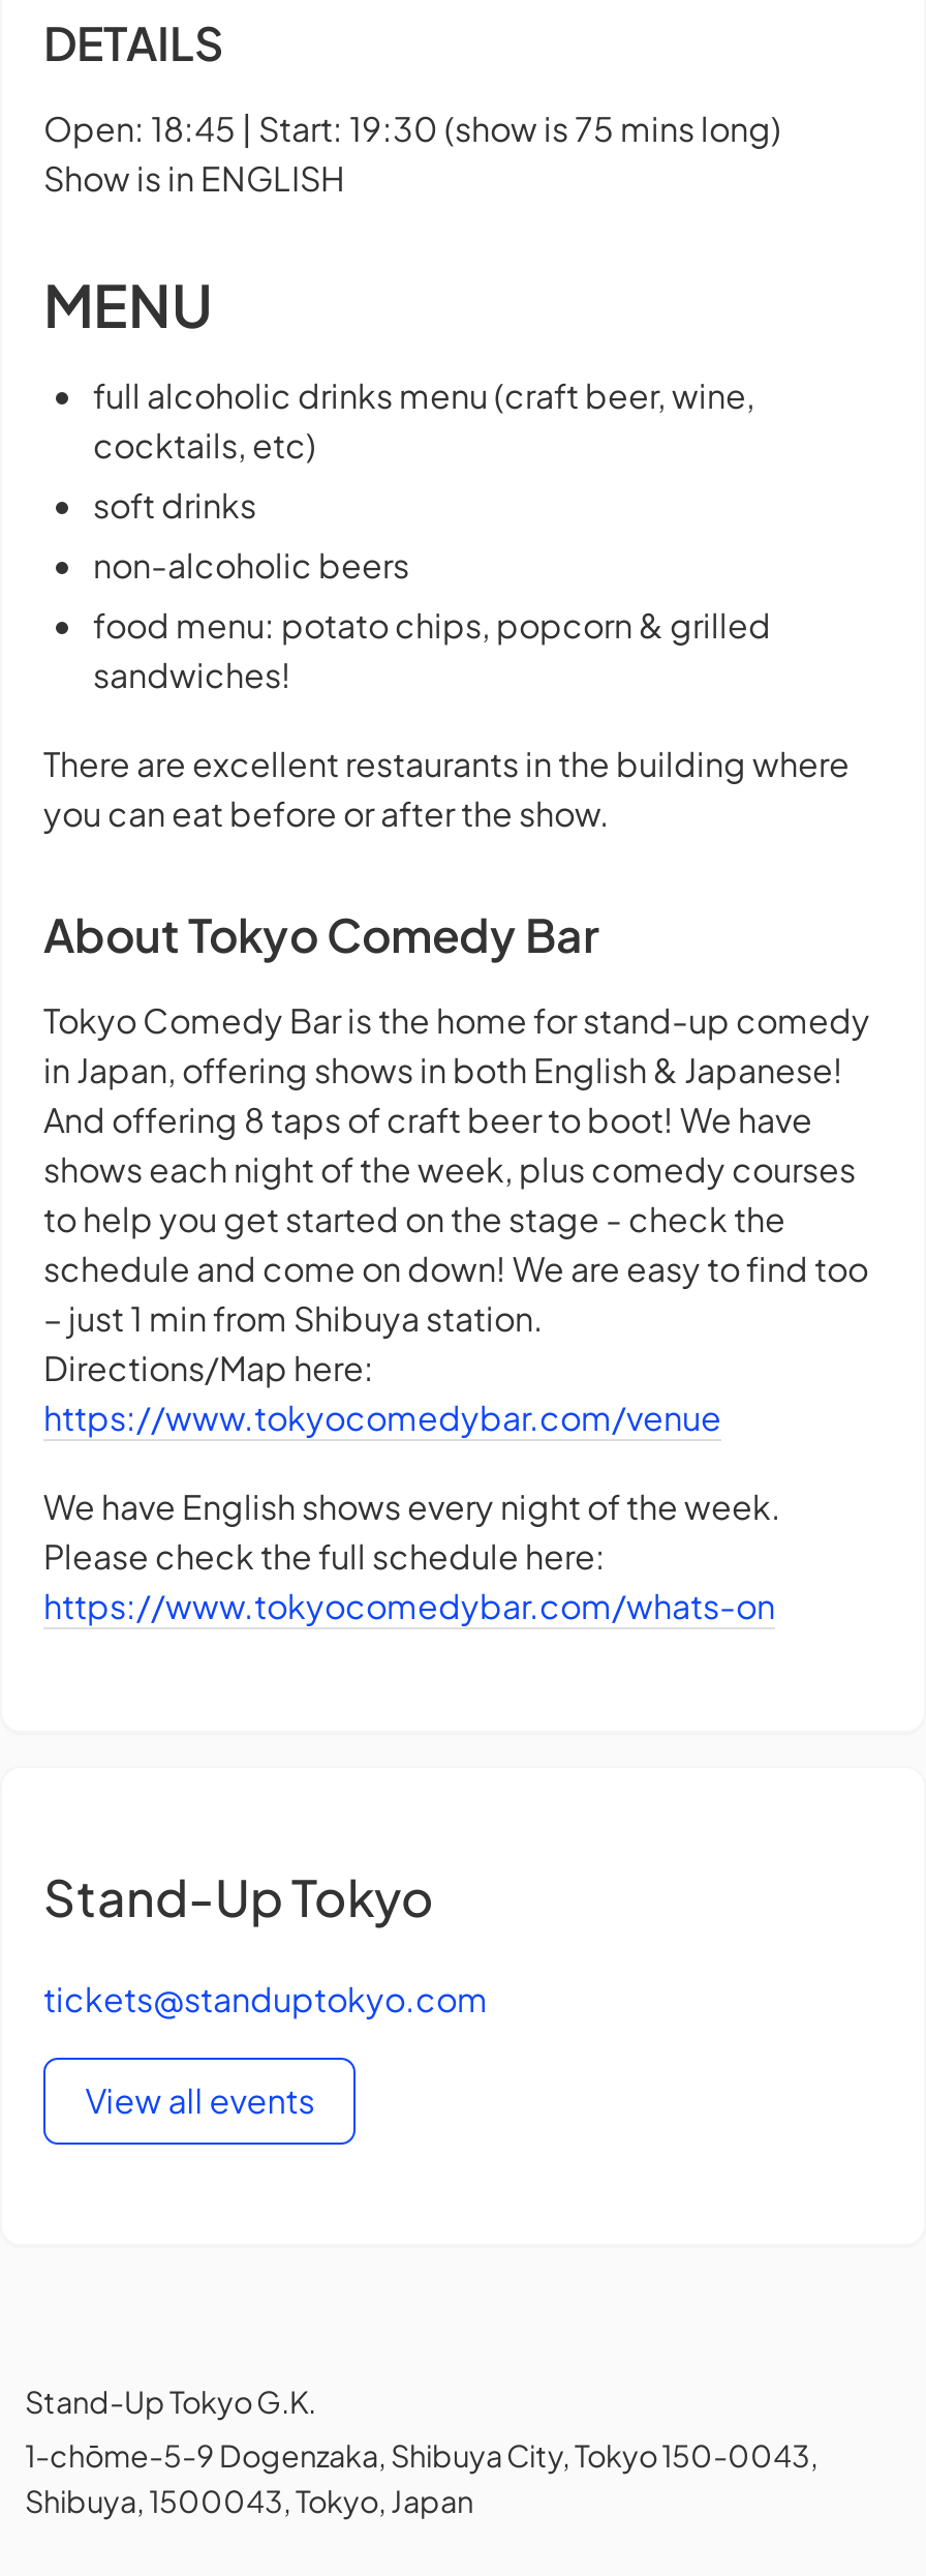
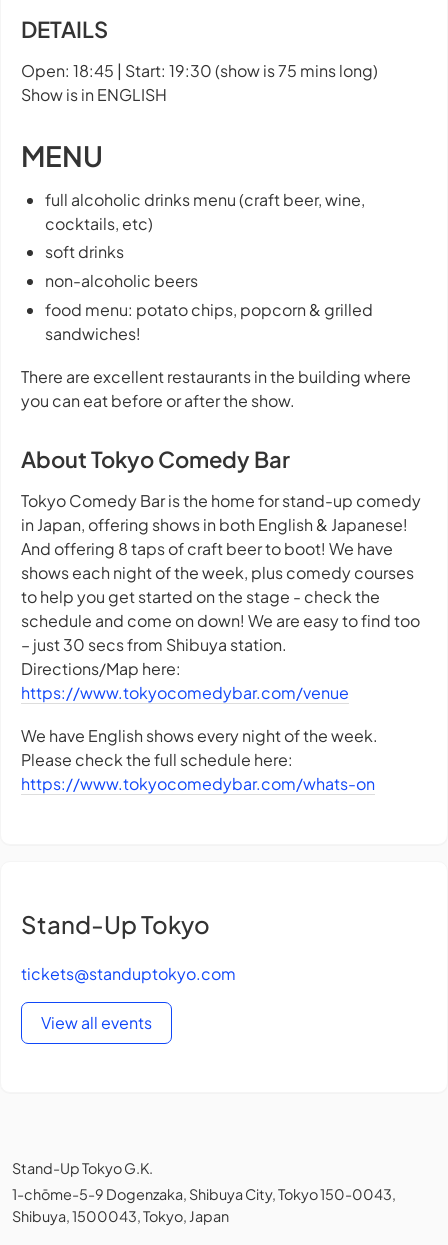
[43,1296,544,1339] – just 1 min from Shibuya station. -> [21,634,287,655] – just 30 secs from Shibuya station.

